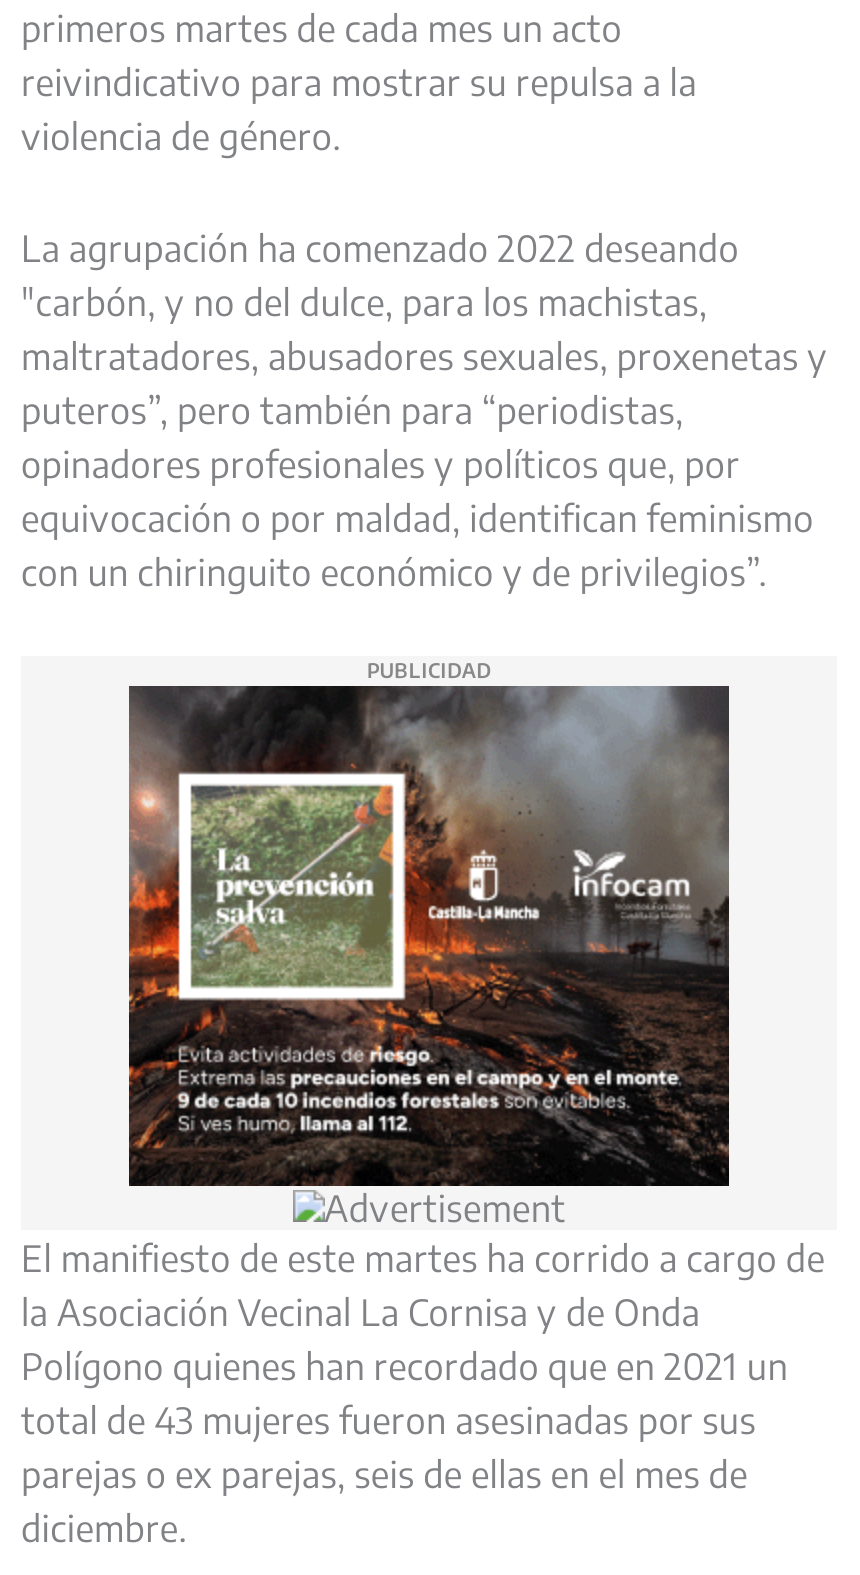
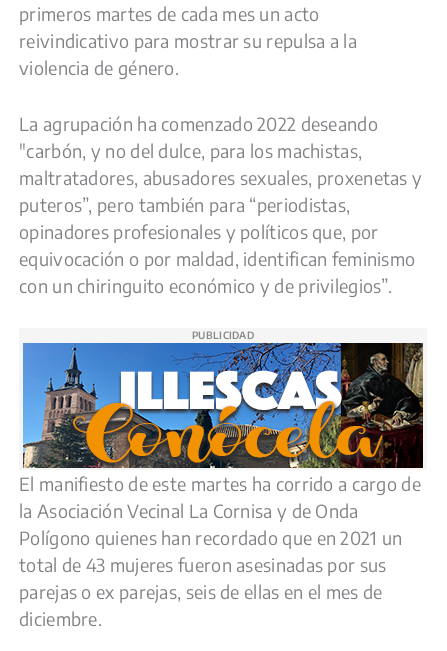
[127,684,731,1224] [image] -> [22,342,424,469] [image]

